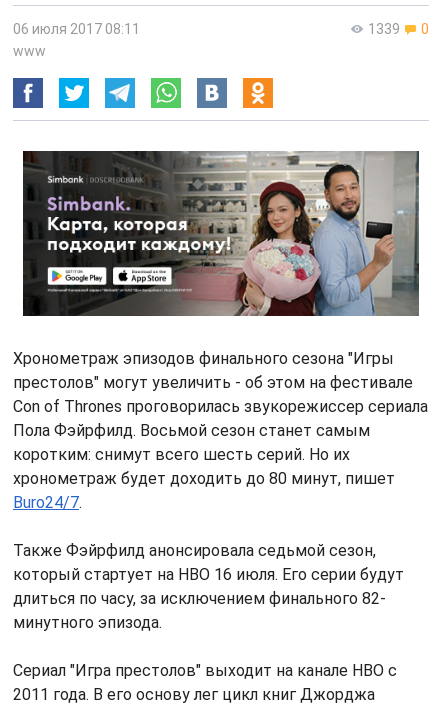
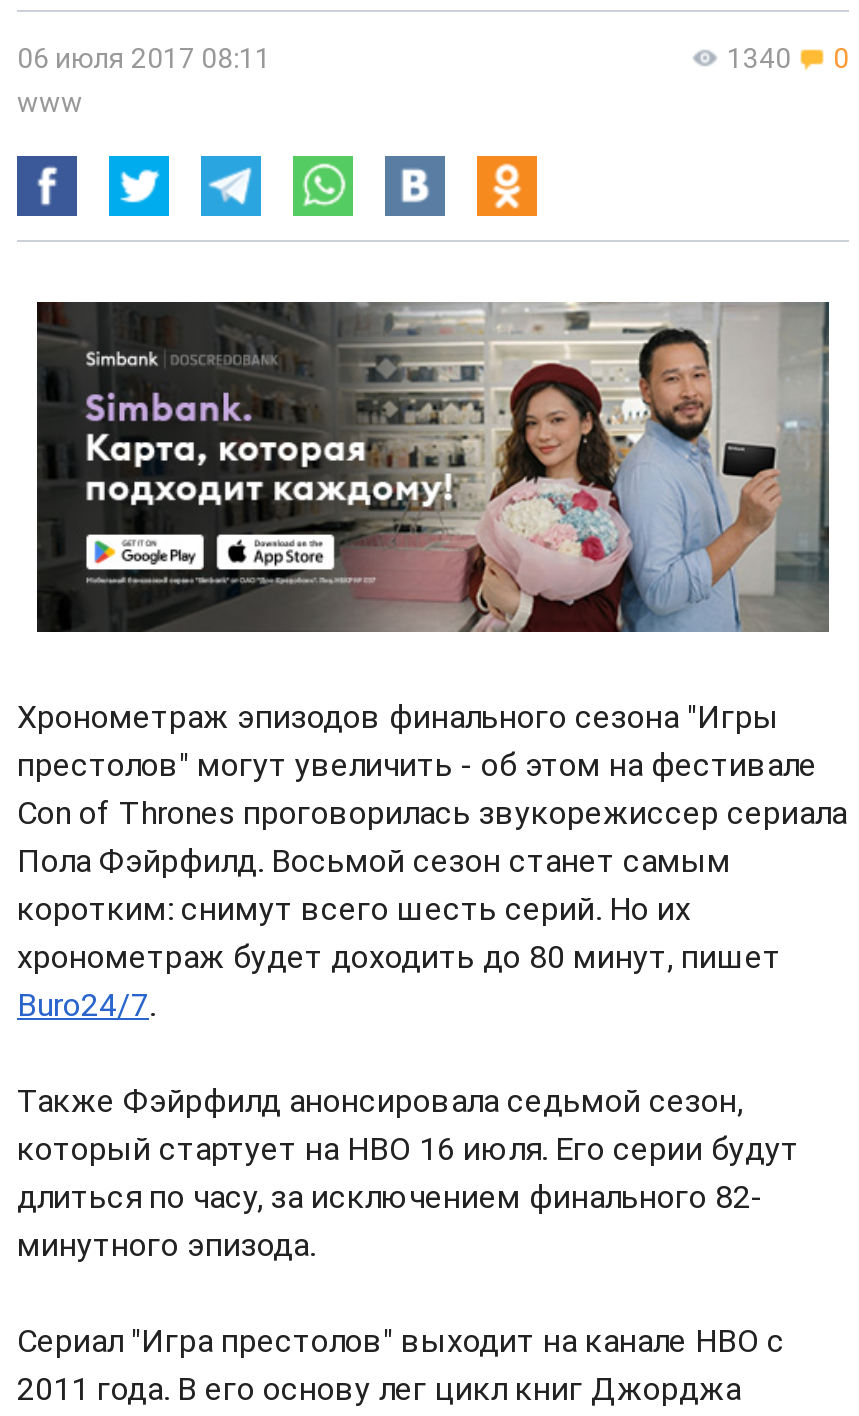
[365,21,429,37] 1339 0 -> [721,42,849,74] 1340 0

